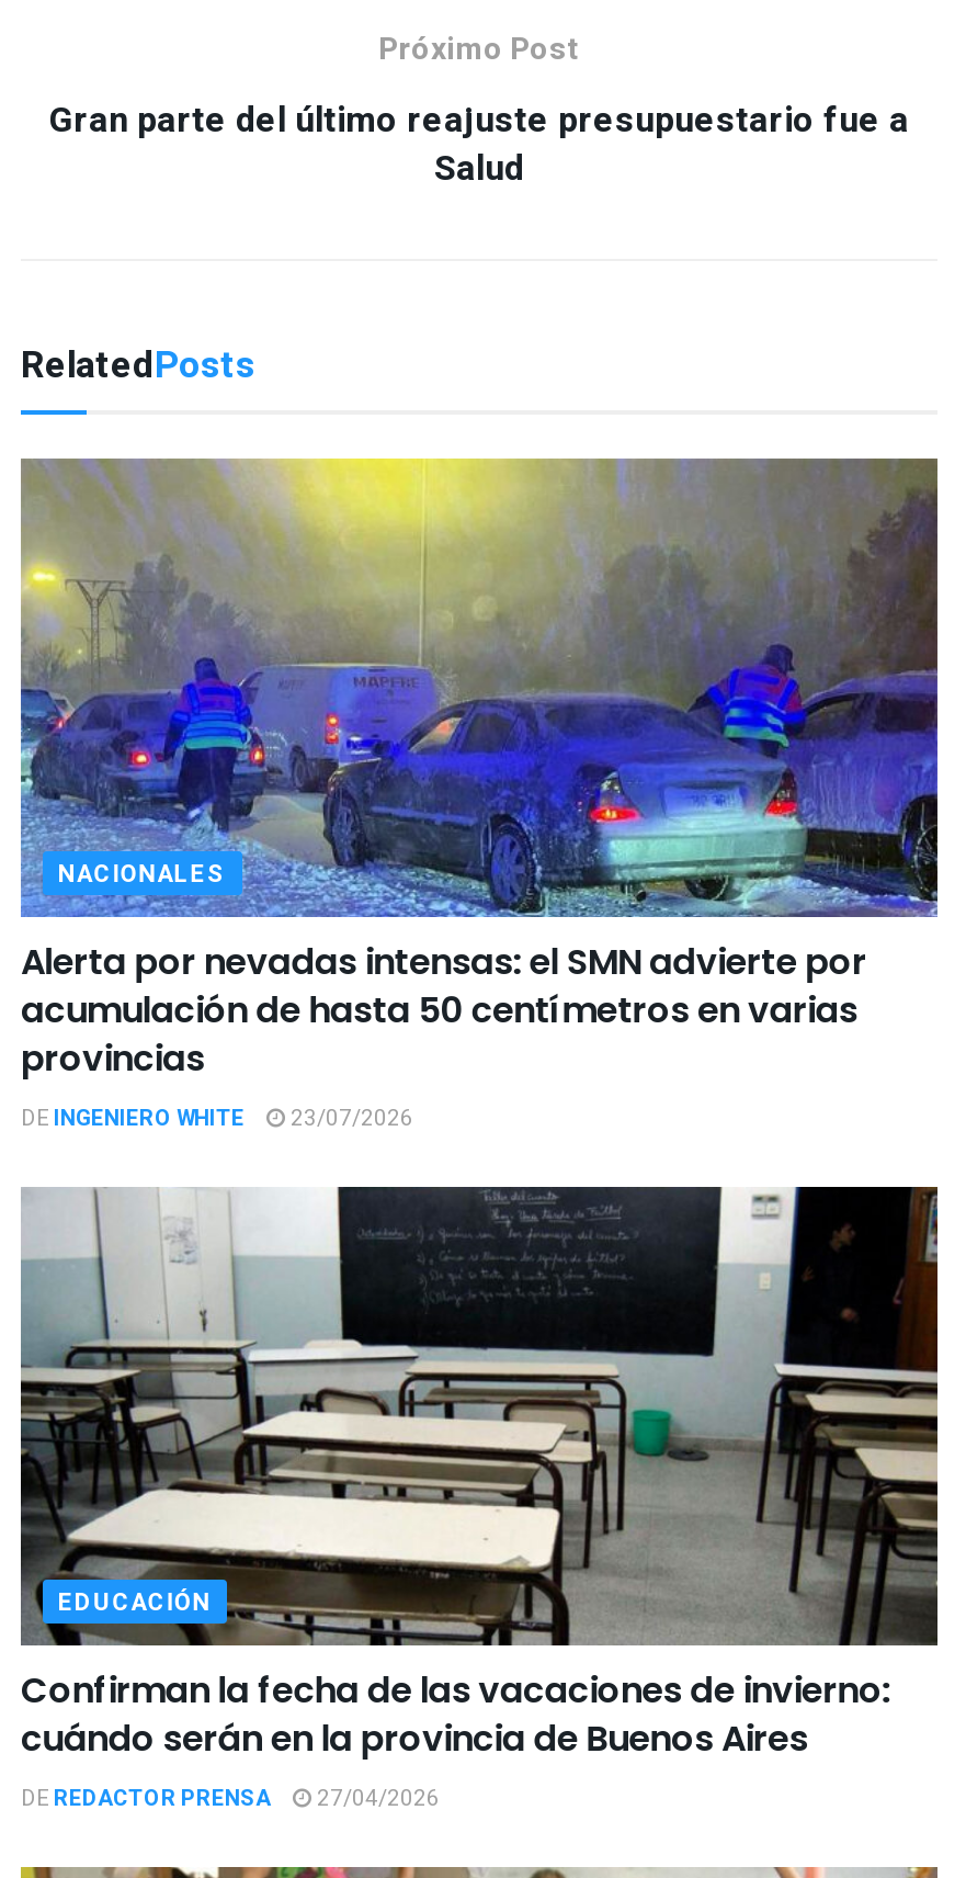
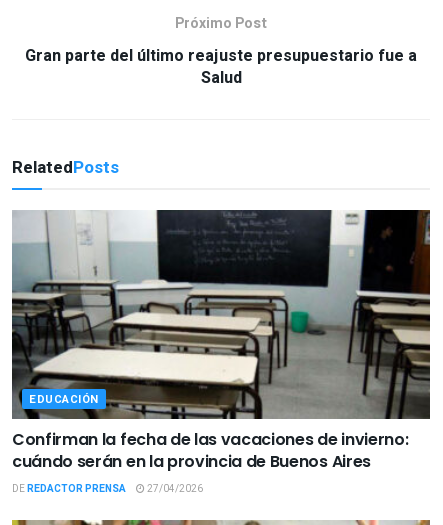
[19,456,940,1134] [image] | NACIONALES | Alerta por nevadas intensas: el SMN advierte por | acumulación de hasta 50 centímetros en varias | provincias | DE INGENIERO WHITE | 23/07/2026 -> none

